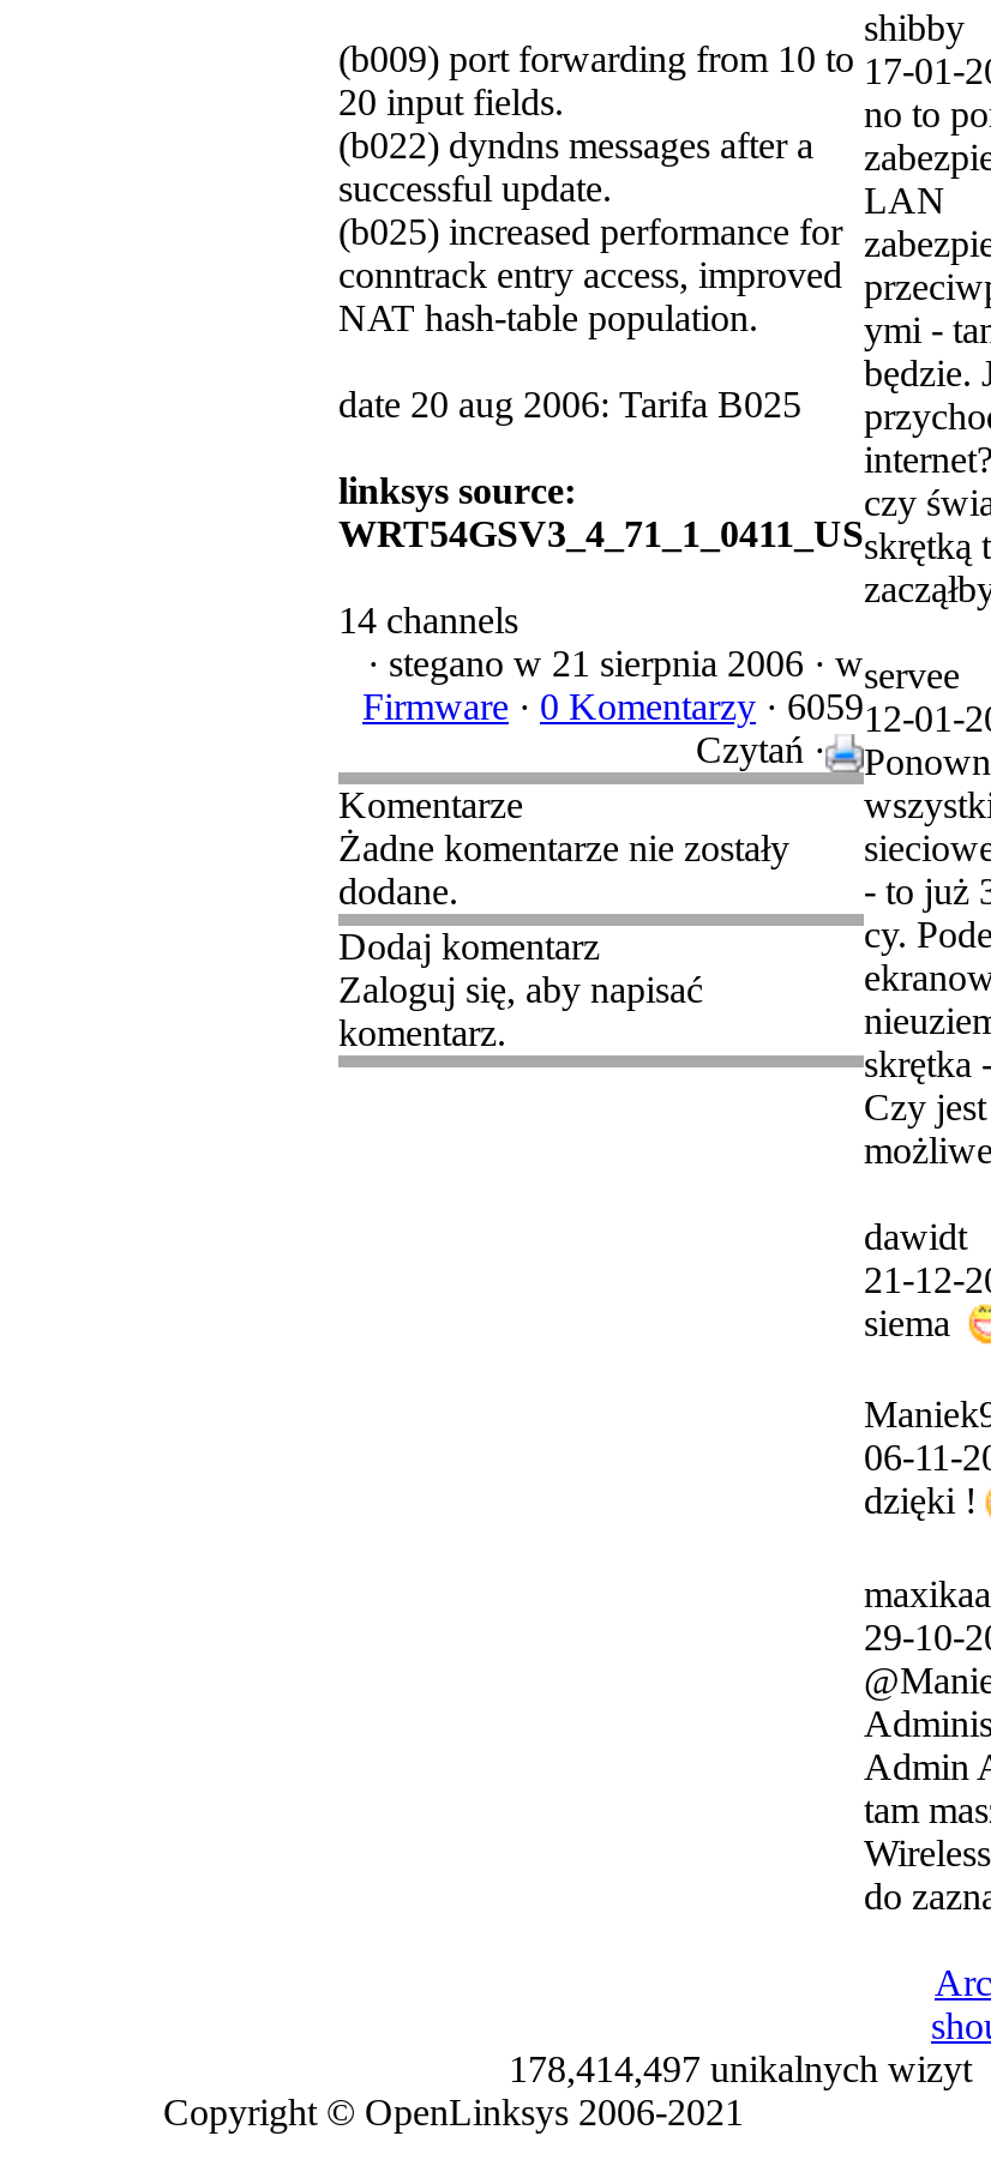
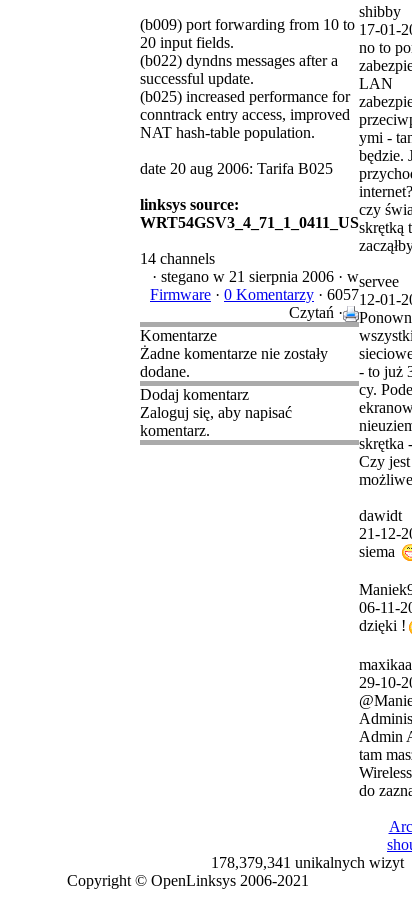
[362,686,864,727] Firmware · 0 Komentarzy · 6059 -> [150,286,359,303] Firmware · 0 Komentarzy · 6057
[509,2048,972,2089] 178,414,497 unikalnych wizyt -> [211,854,404,871] 178,379,341 unikalnych wizyt

